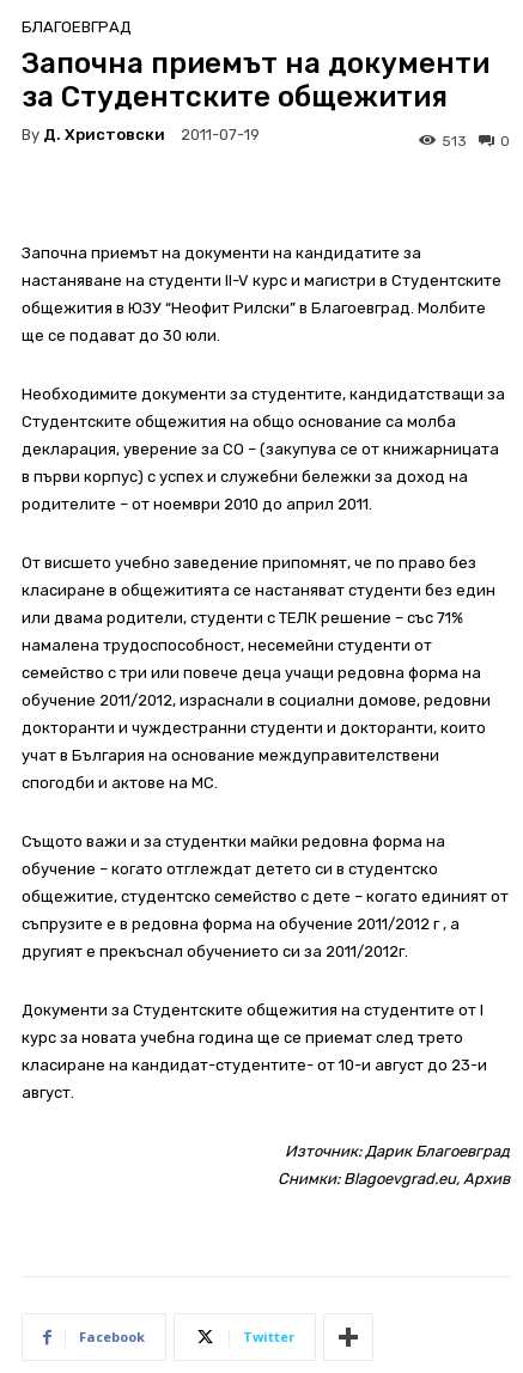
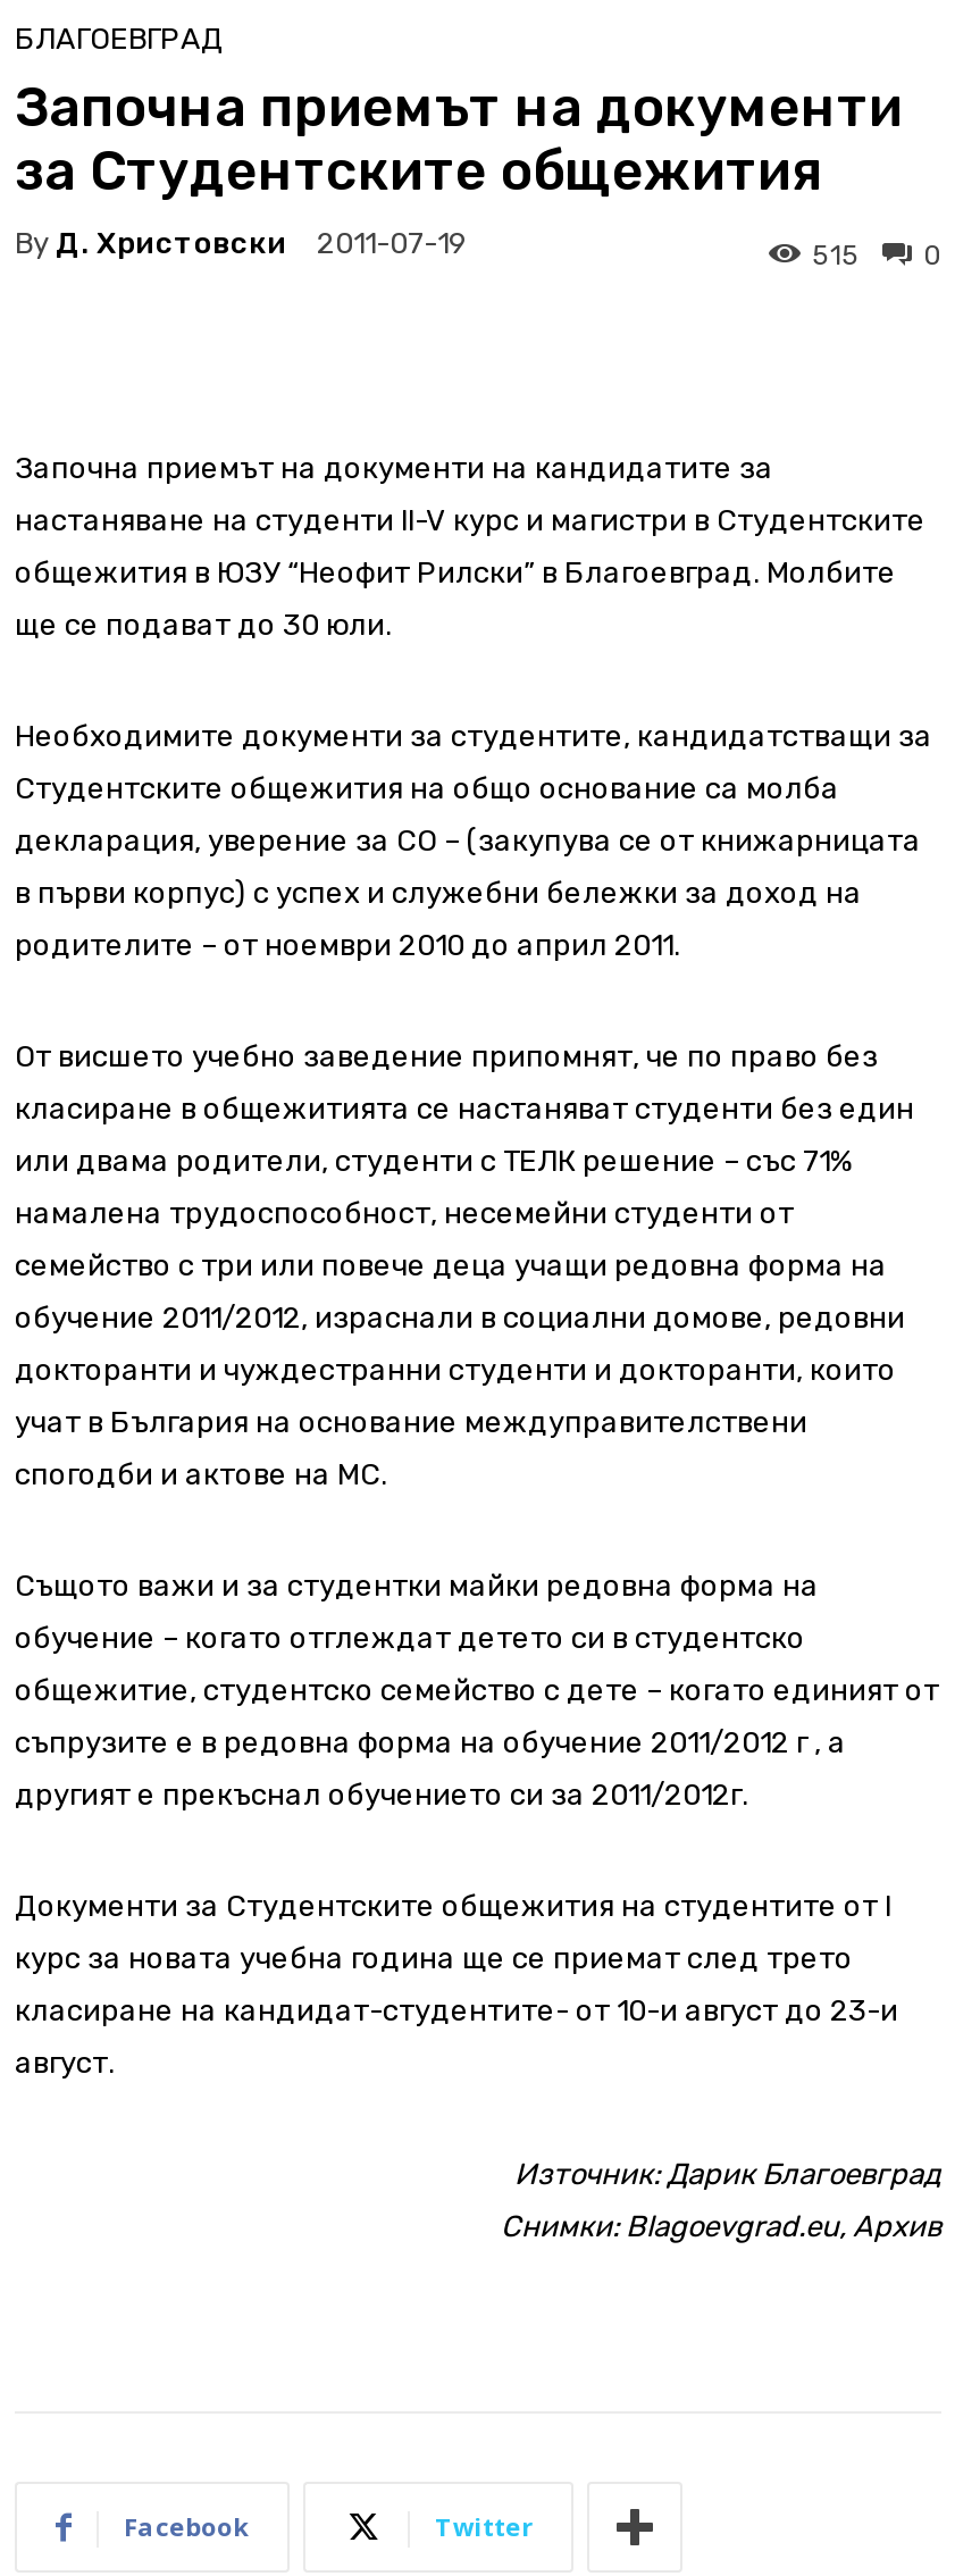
[442,133,510,150] 513 0 -> [812,240,941,272] 515 0

